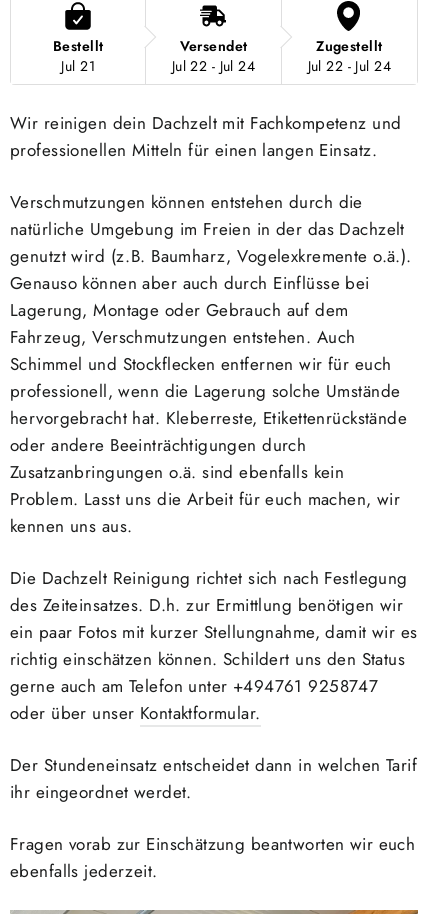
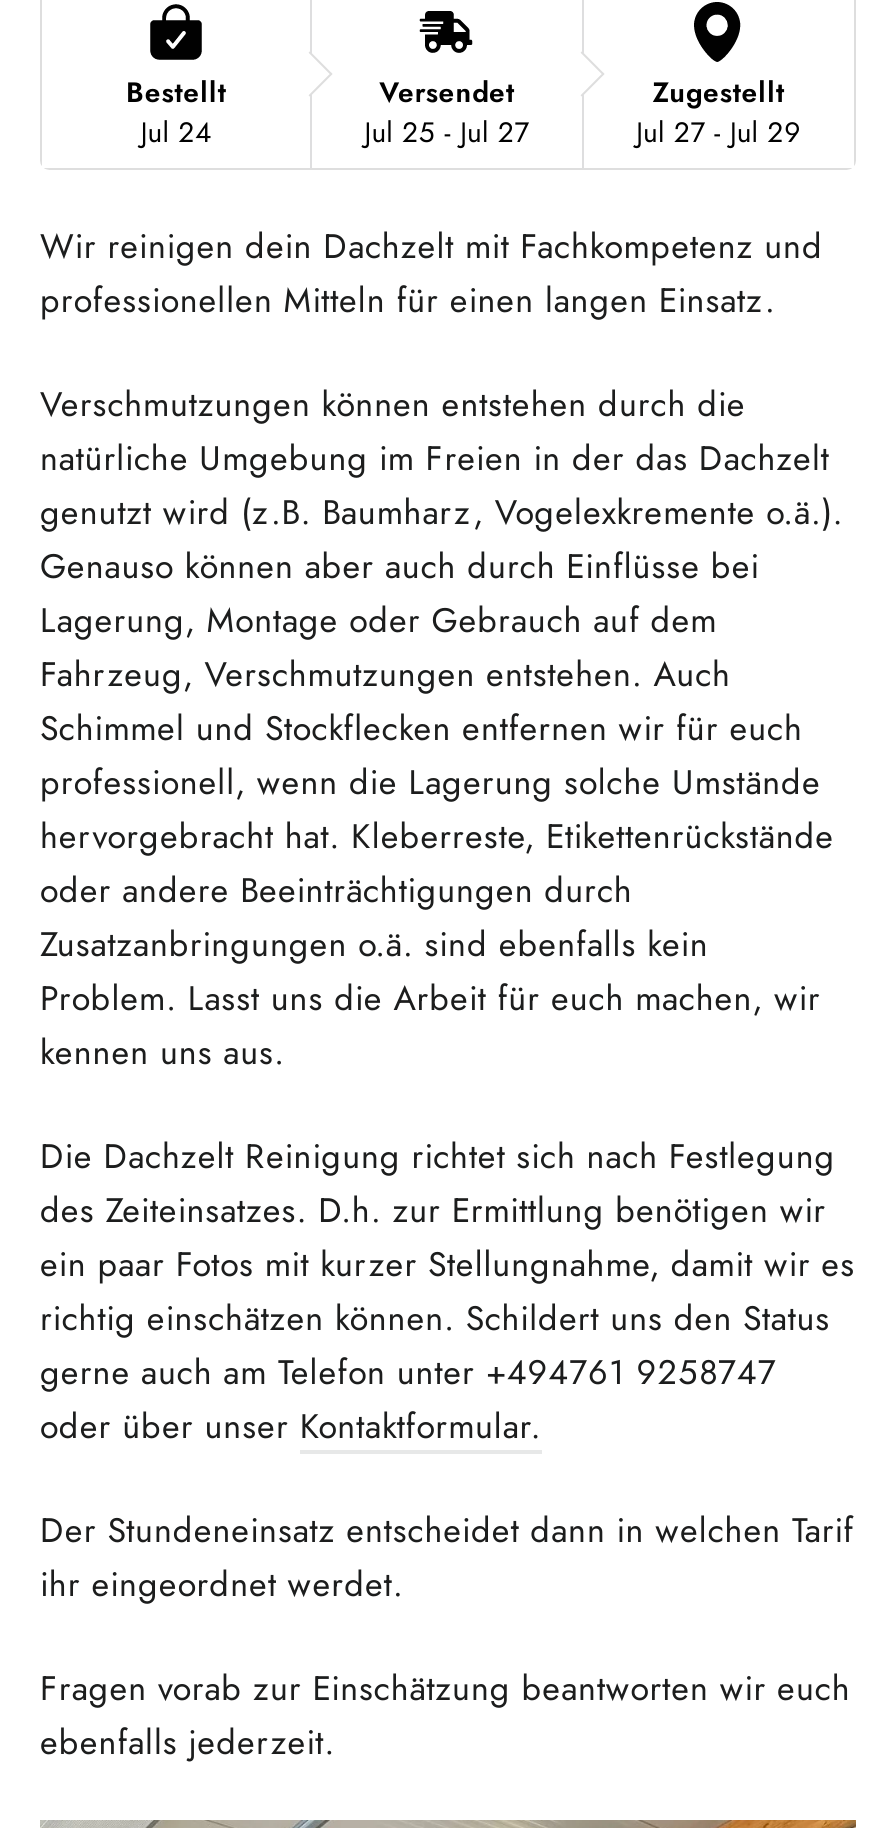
[61,56,95,76] Jul 21 -> [141,112,212,152] Jul 24
[172,56,255,76] Jul 22 - Jul 24 -> [365,112,529,152] Jul 25 - Jul 27
[308,56,391,76] Jul 22 - Jul 24 -> [636,112,801,152] Jul 27 - Jul 29

